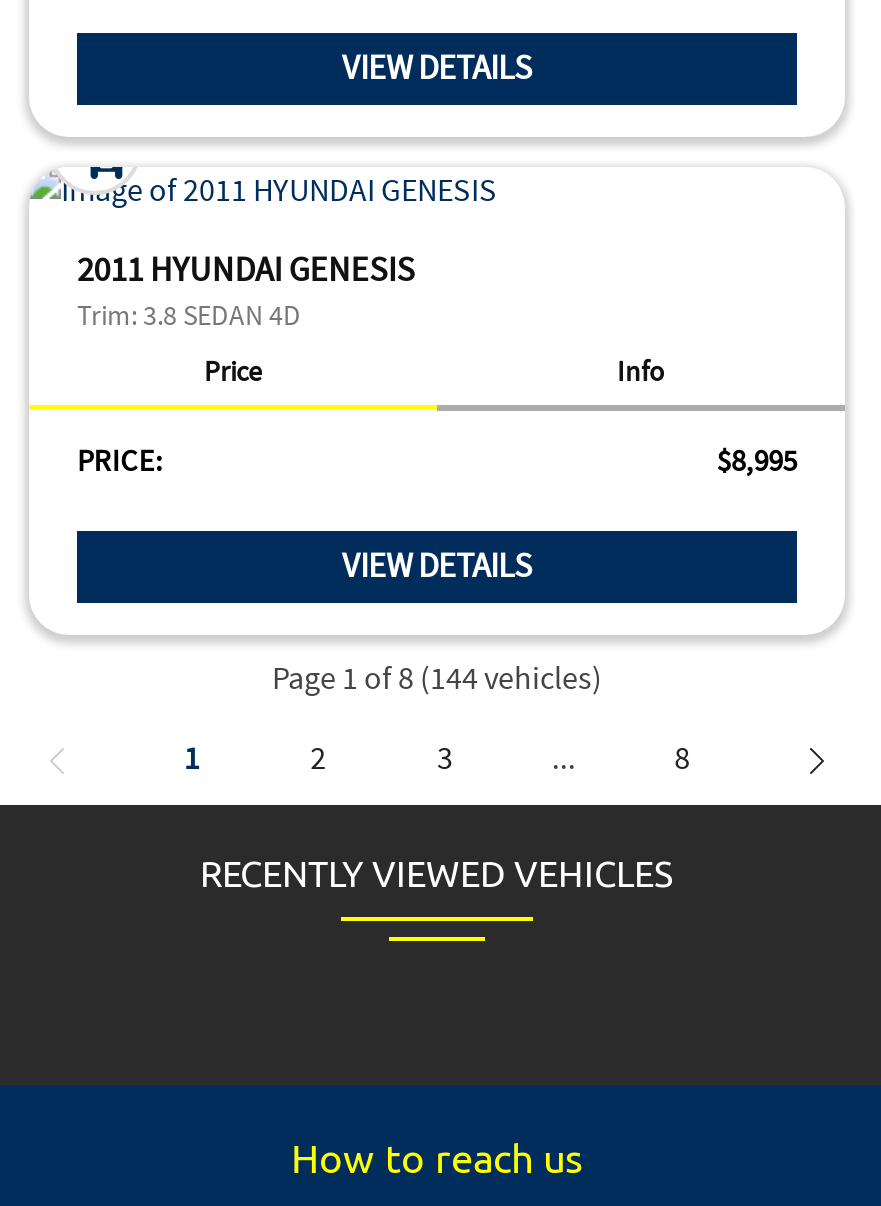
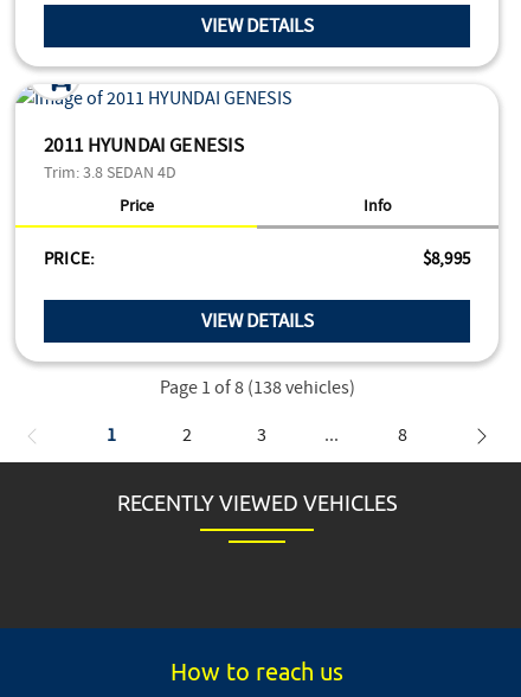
[272,658,602,698] Page 1 of 8 (144 vehicles) -> [159,375,355,399] Page 1 of 8 (138 vehicles)

